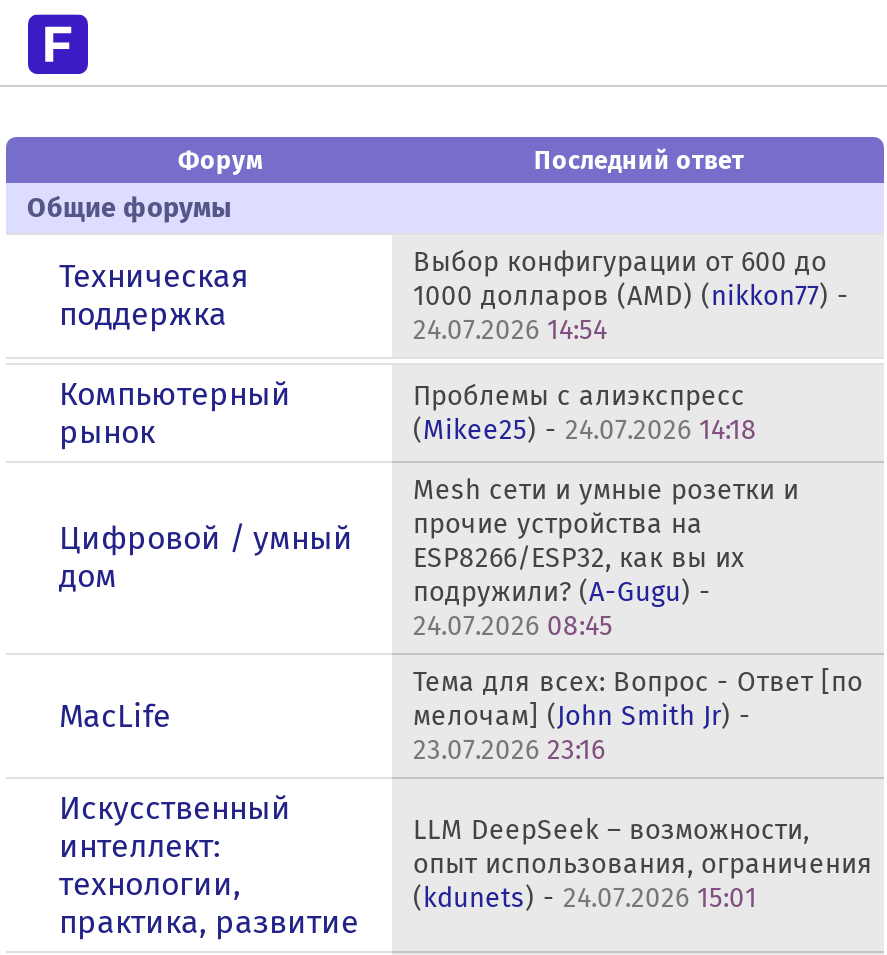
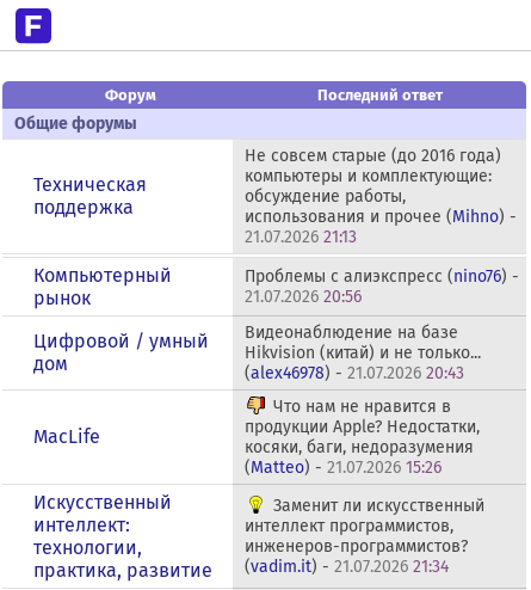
[413,245,849,347] Выбор конфигурации от 600 до | 1000 долларов (AMD) (nikkon77) - | 24.07.2026 14:54 -> [245,146,517,247] Не совсем старые (до 2016 года) | компьютеры и комплектующие: | обсуждение работы, | использования и прочее (Mihno) - | 21.07.2026 21:13
moved [59,375,291,413] -> [34,264,172,287]: Компьютерный
[413,379,757,447] Проблемы с алиэкспресс | (Mikee25) - 24.07.2026 14:18 -> [245,266,520,307] Проблемы с алиэкспресс (nino76) - | 21.07.2026 20:56
moved [59,413,155,451] -> [34,287,91,309]: рынок
[413,473,799,643] Mesh сети и умные розетки и | прочие устройства на | ESP8266/ESP32, как вы их | подружили? (A-Gugu) - | 24.07.2026 08:45 -> [245,322,481,383] Видеонаблюдение на базе | Hikvision (китай) и не только... | (alex46978) - 21.07.2026 20:43
[413,665,863,767] Тема для всех: Вопрос - Ответ [по | мелочам] (John Smith Jr) - | 23.07.2026 23:16 -> [245,397,480,478] Что нам не нравится в | продукции Apple? Недостатки, | косяки, баги, недоразумения | (Matteo) - 21.07.2026 15:26
[413,813,873,915] LLM DeepSeek – возможности, | опыт использования, ограничения | (kdunets) - 24.07.2026 15:01 -> [245,496,485,577] Заменит ли искусственный | интеллект программистов, | инженеров-программистов? | (vadim.it) - 21.07.2026 21:34

